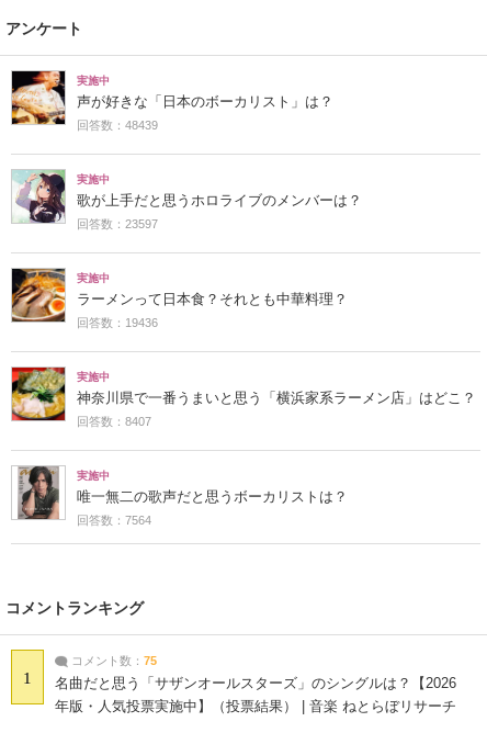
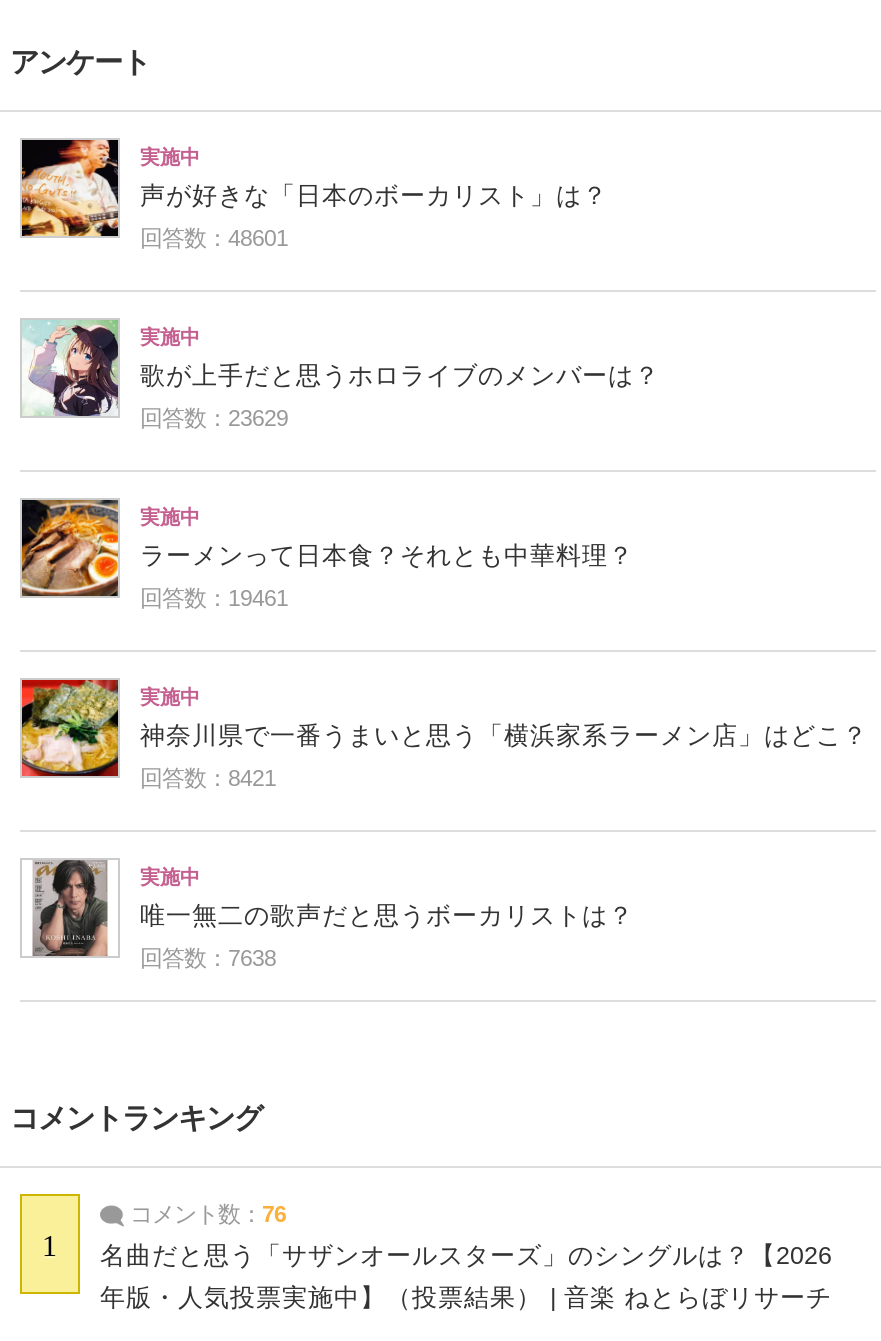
[77,119,158,132] 回答数：48439 -> [140,226,288,250] 回答数：48601
[77,217,158,230] 回答数：23597 -> [140,406,288,430] 回答数：23629
[77,316,158,329] 回答数：19436 -> [140,586,288,610] 回答数：19461
[77,415,151,428] 回答数：8407 -> [140,766,276,790] 回答数：8421
[77,514,151,527] 回答数：7564 -> [140,946,276,970] 回答数：7638
[68,654,157,667] コメント数：75 -> [124,1202,286,1226] コメント数：76

